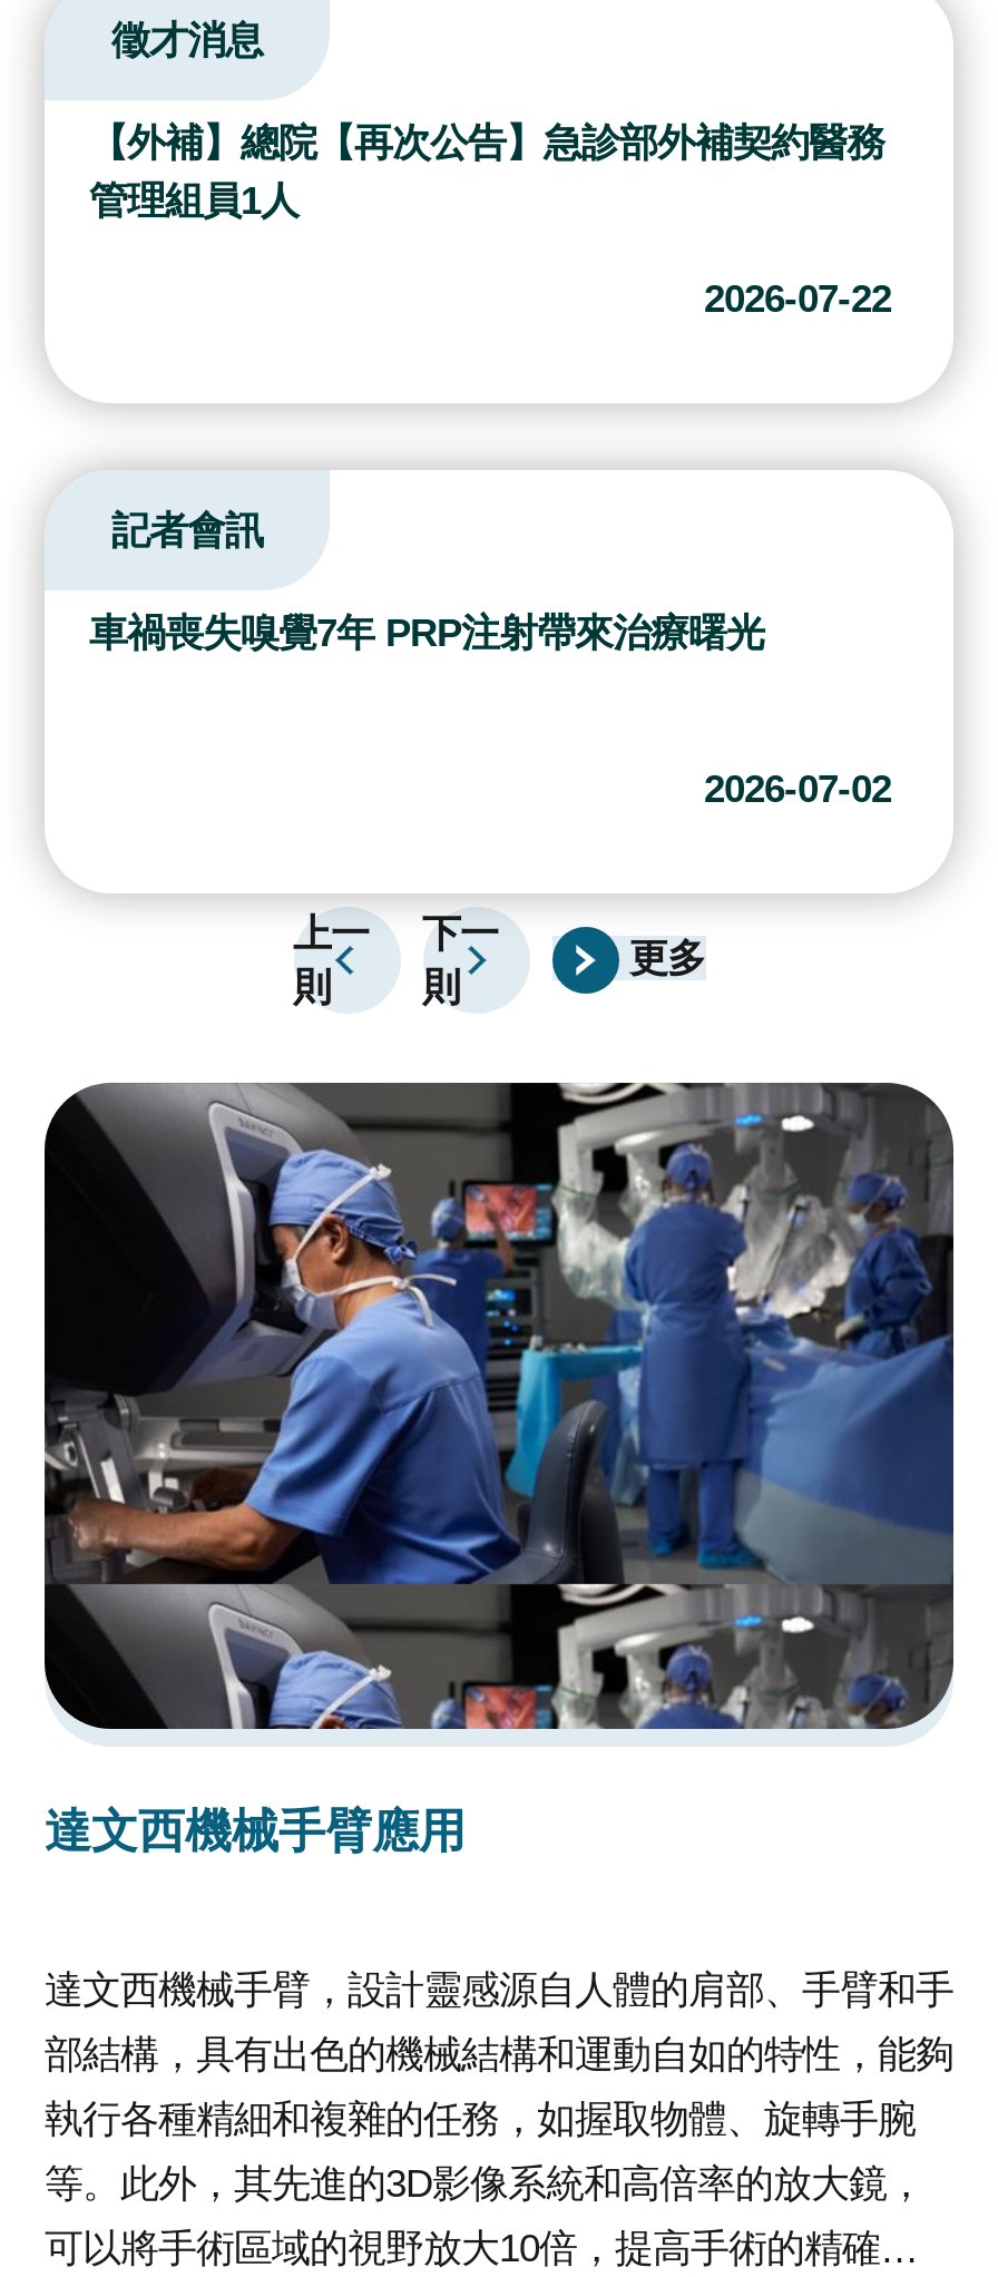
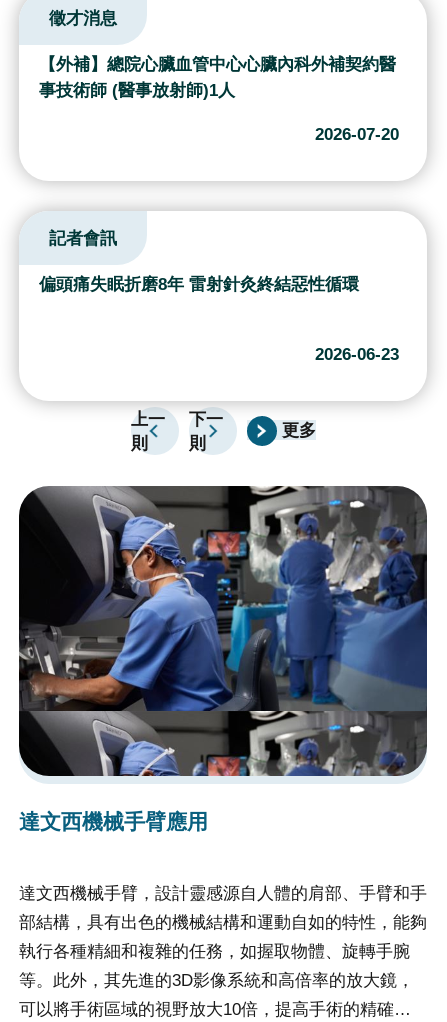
[89,121,884,224] 【外補】總院【再次公告】急診部外補契約醫務 | 管理組員1人 -> [39,54,396,100] 【外補】總院心臟血管中心心臟內科外補契約醫 | 事技術師 (醫事放射師)1人
[704,277,891,322] 2026-07-22 -> [315,124,399,144] 2026-07-20
[89,611,764,656] 車禍喪失嗅覺7年 PRP注射帶來治療曙光 -> [39,274,359,294] 偏頭痛失眠折磨8年 雷射針灸終結惡性循環
[704,767,891,812] 2026-07-02 -> [315,344,399,364] 2026-06-23

